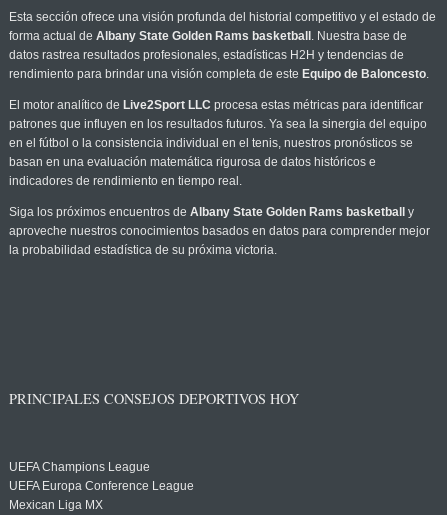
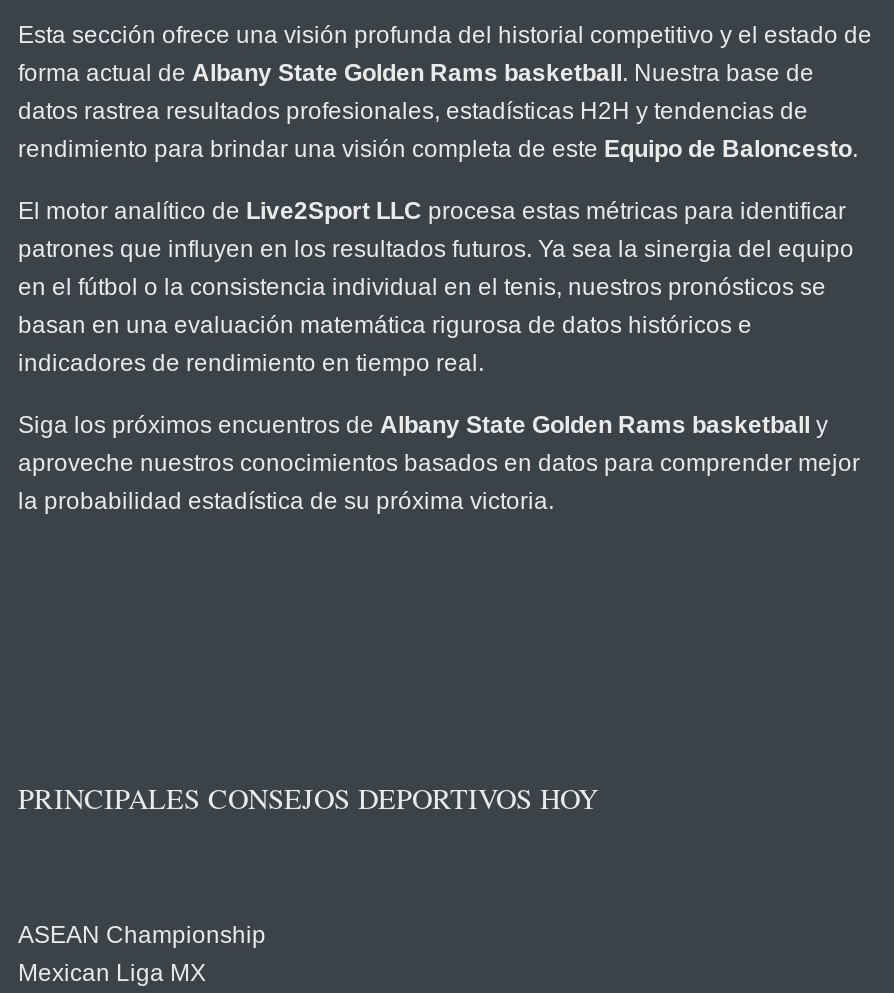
[9,460,194,493] UEFA Champions League | UEFA Europa Conference League -> [18,921,266,949] ASEAN Championship

